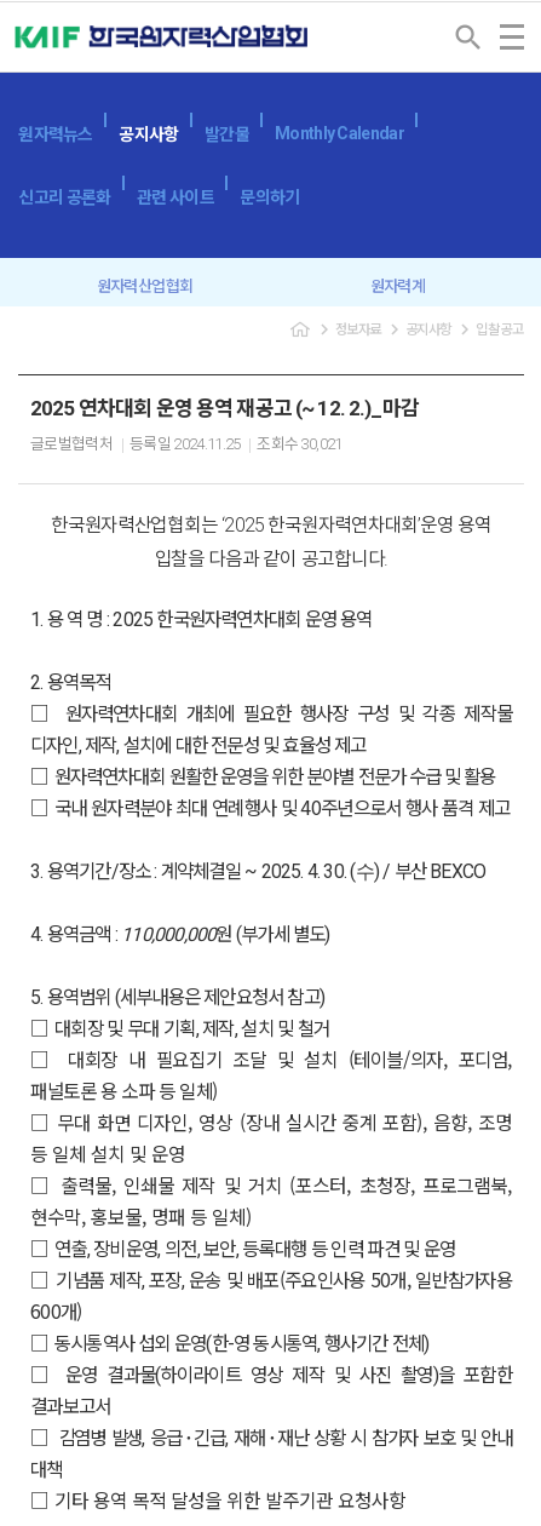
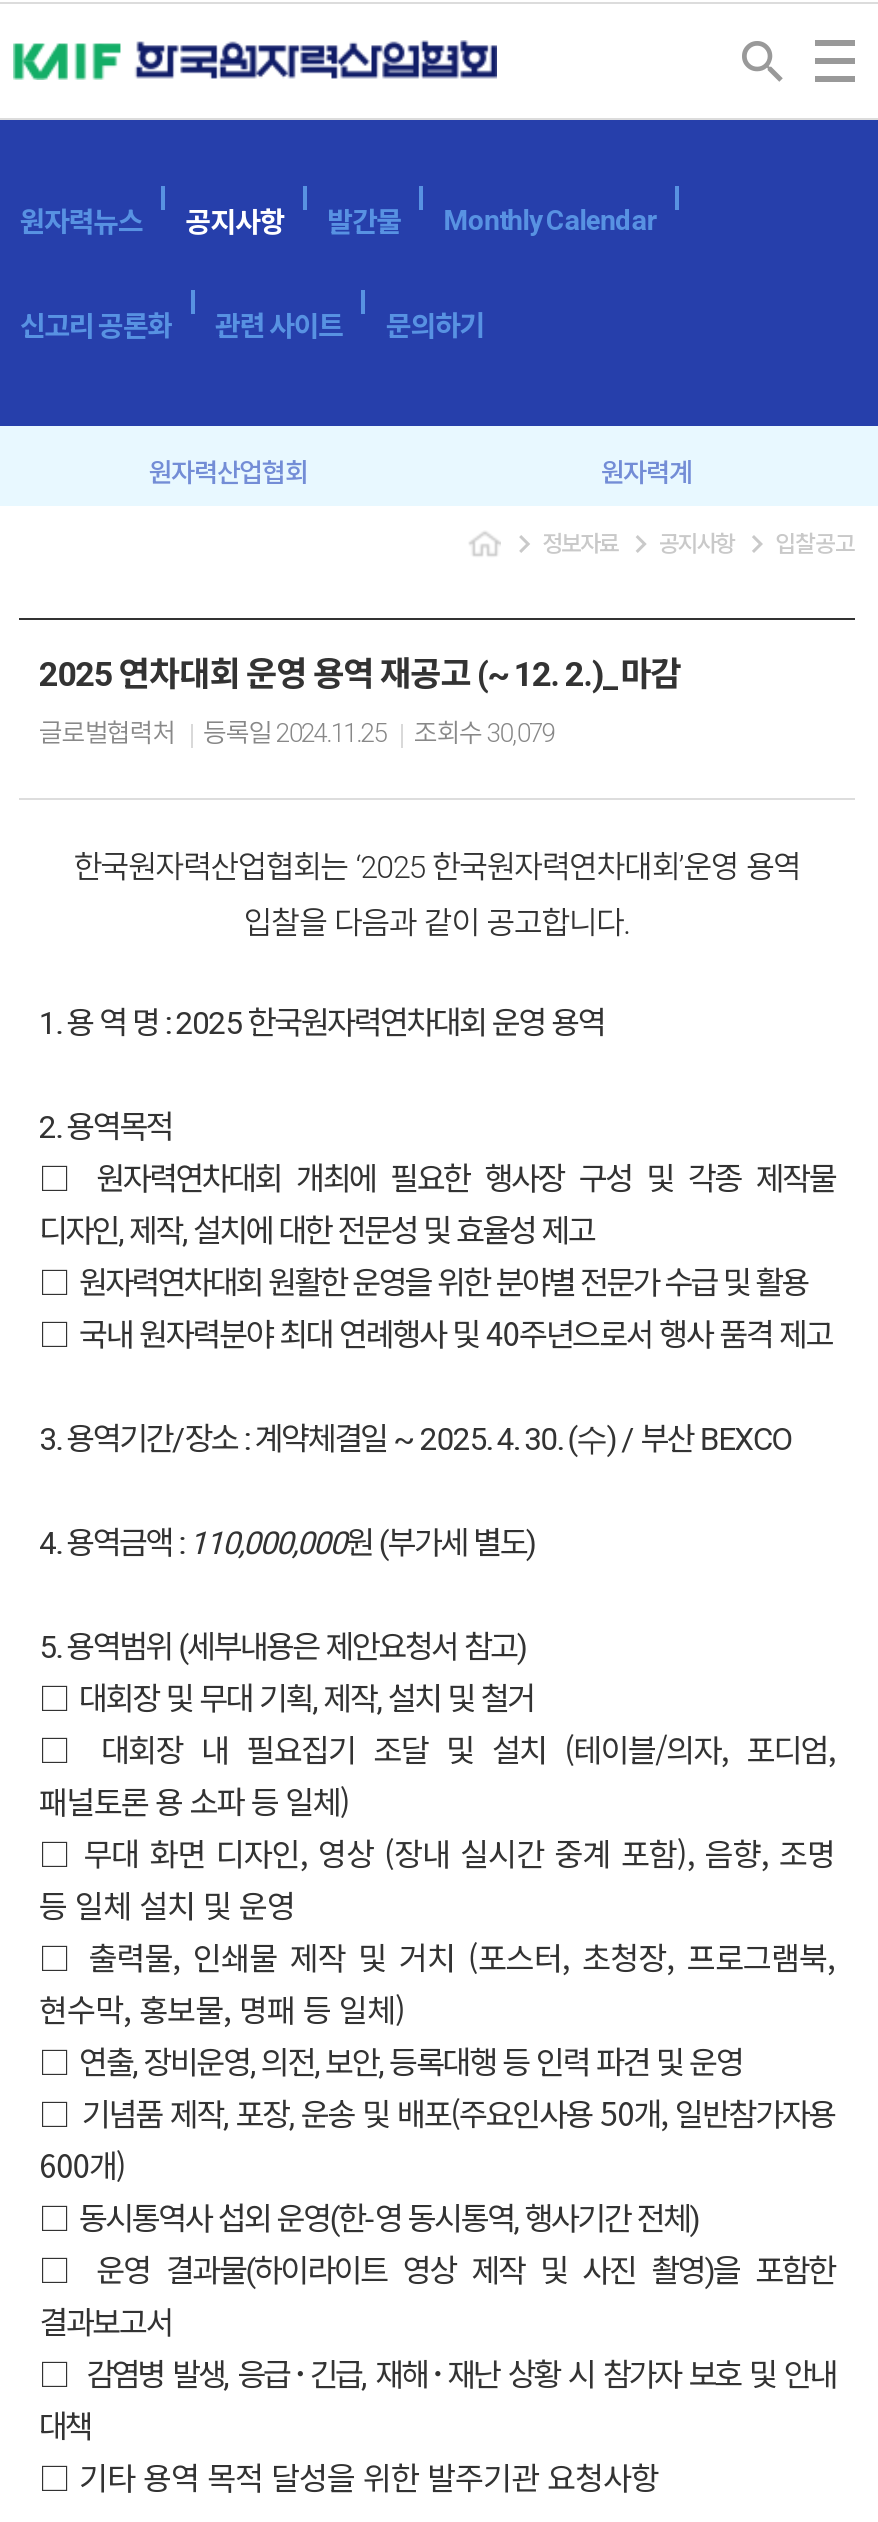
[30,435,342,453] 글로벌협력처 등록일 2024.11.25 조회수 30,021 -> [39,718,554,748] 글로벌협력처 등록일 2024.11.25 조회수 30,079

